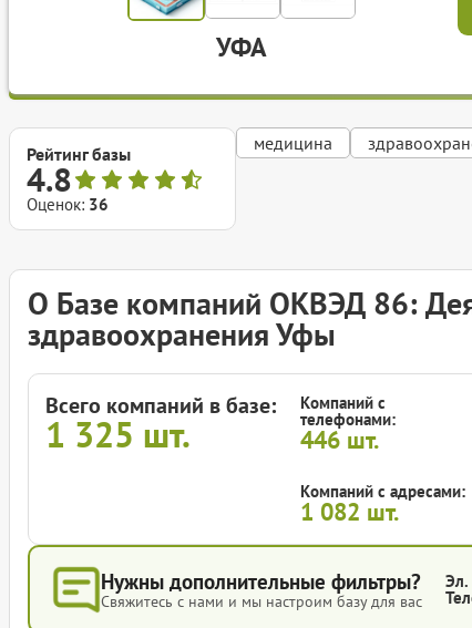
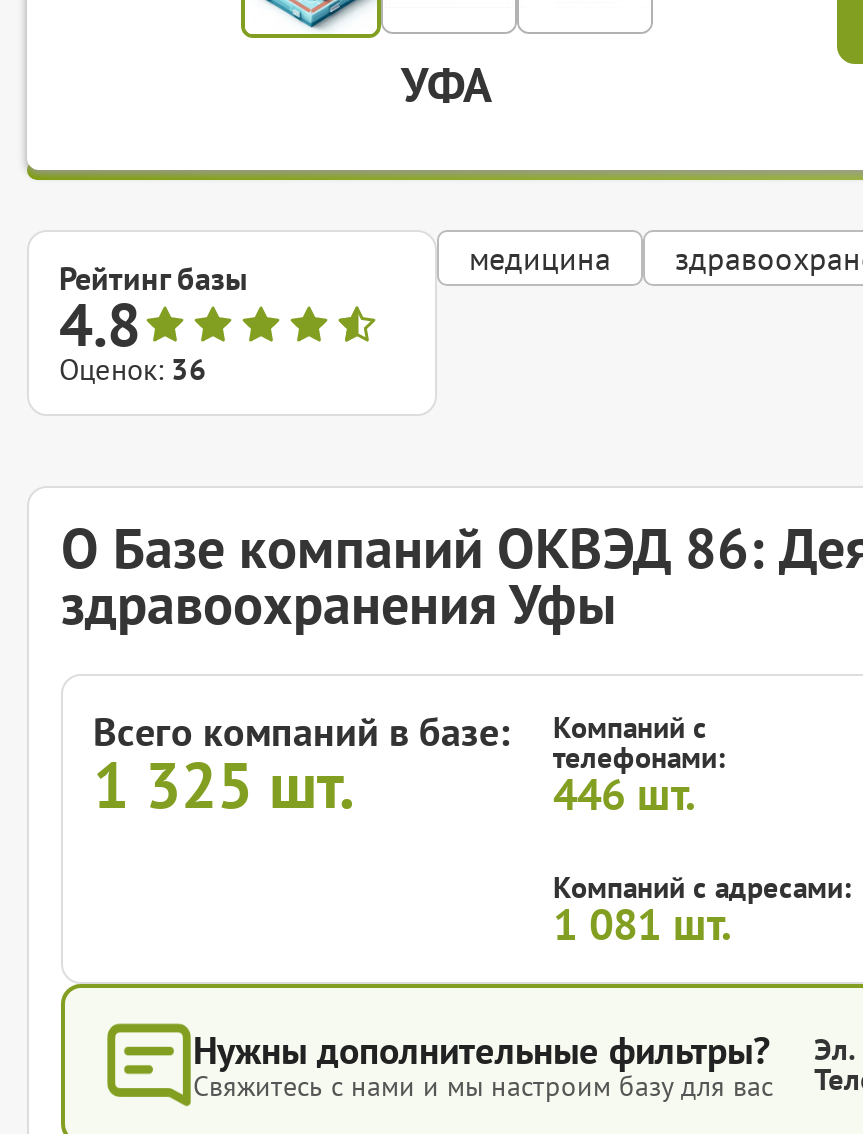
[300,496,399,527] 1 082шт. -> [553,896,731,952] 1 081шт.

